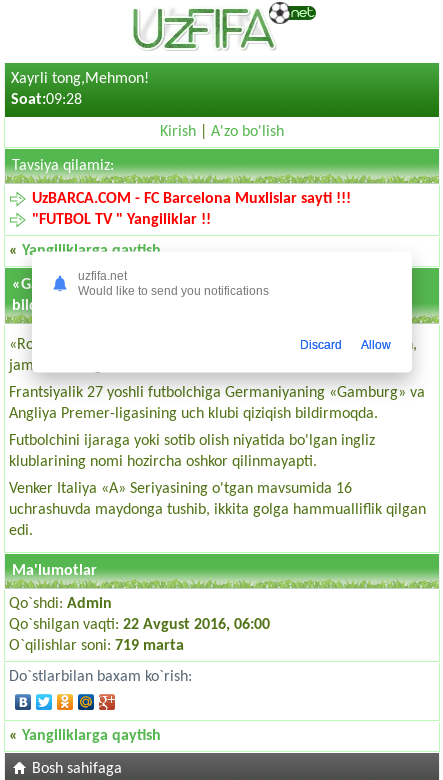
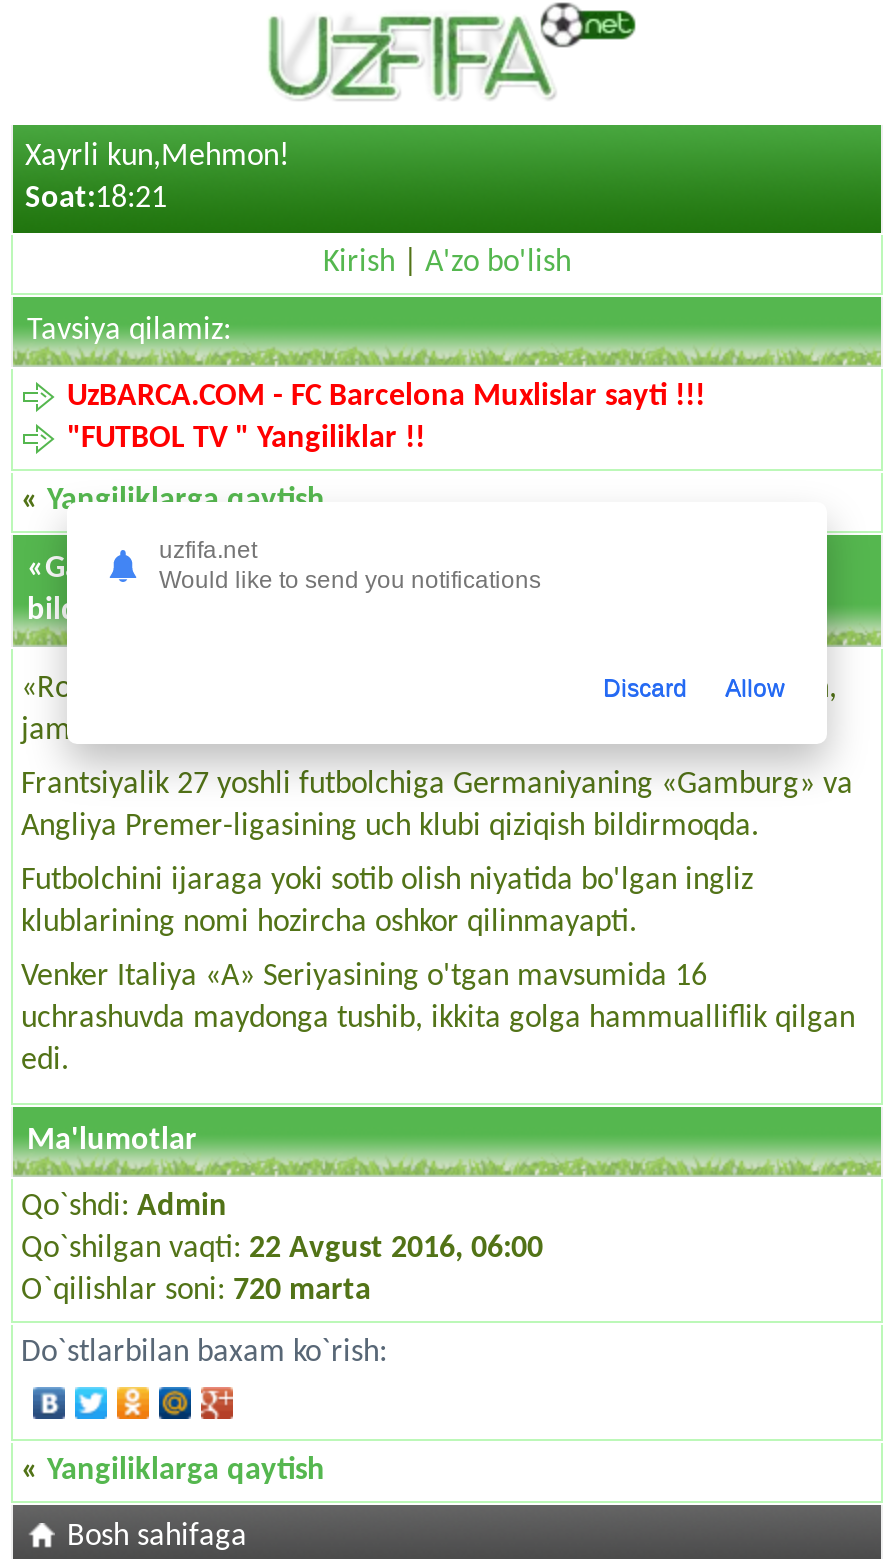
[11,71,149,87] Xayrli tong,Mehmon! -> [25,141,289,173] Xayrli kun,Mehmon!
[11,92,82,108] Soat:09:28 -> [25,183,167,215] Soat:18:21
[9,638,184,654] O`qilishlar soni: 719 marta -> [21,1275,371,1307] O`qilishlar soni: 720 marta

